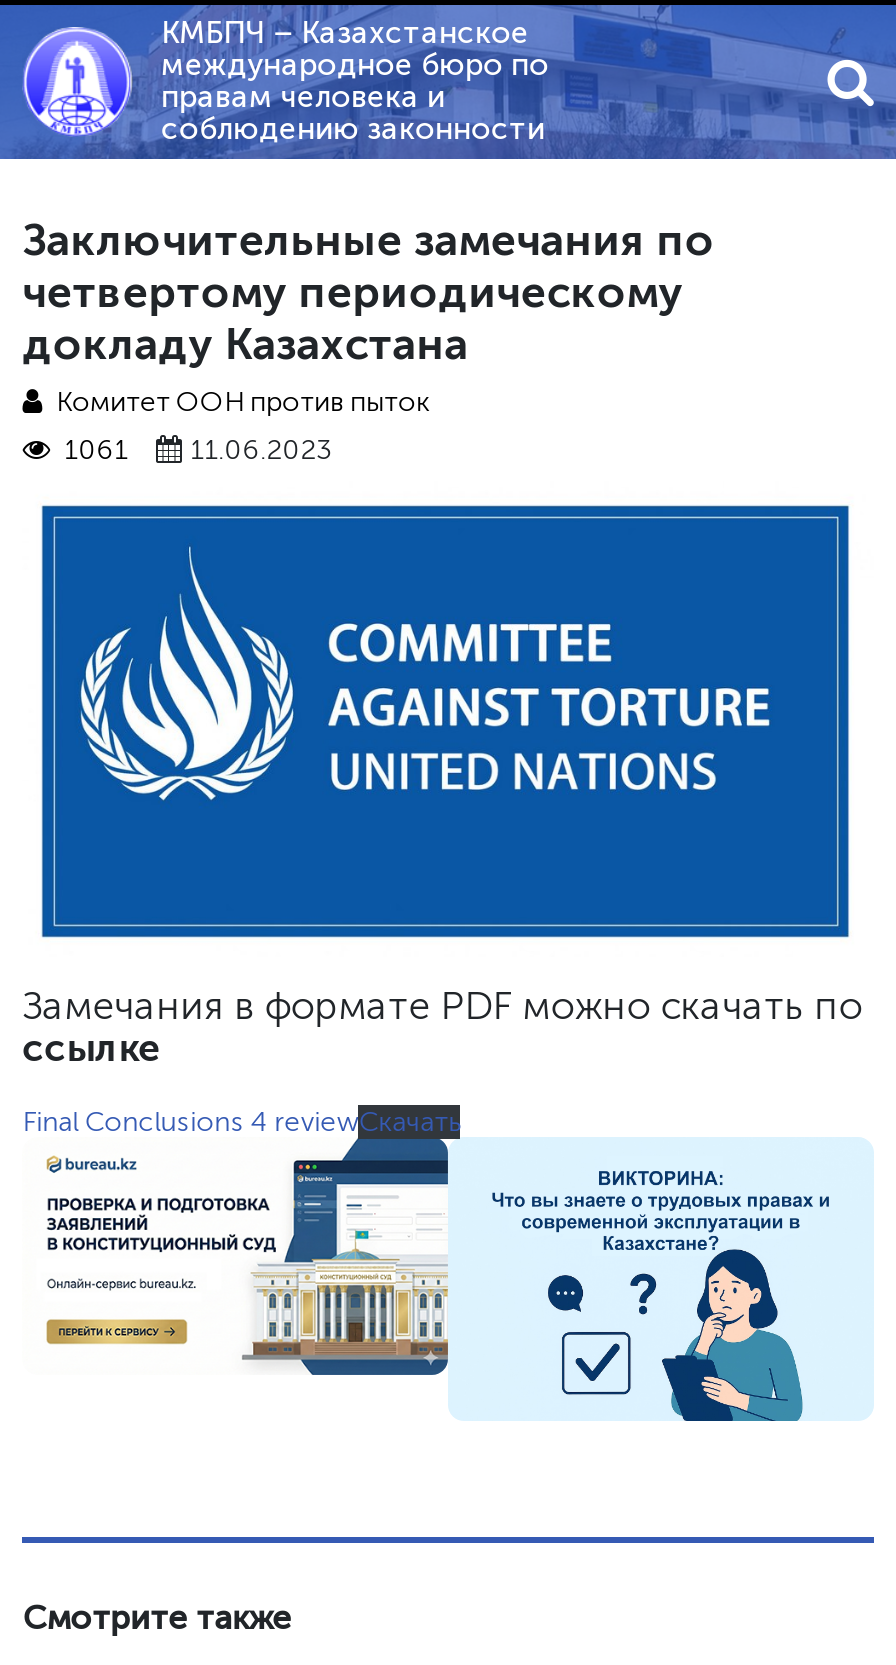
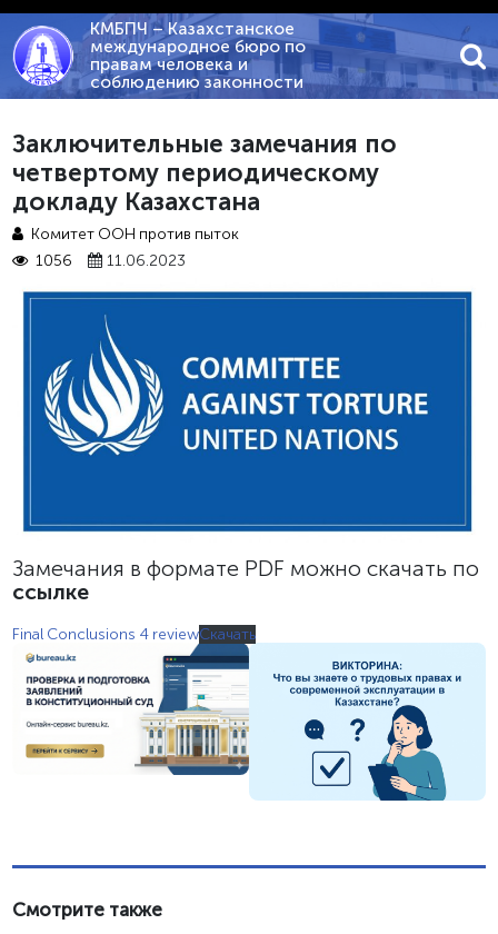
[64,432,332,466] 1061 11.06.2023 -> [36,251,186,270] 1056 11.06.2023

